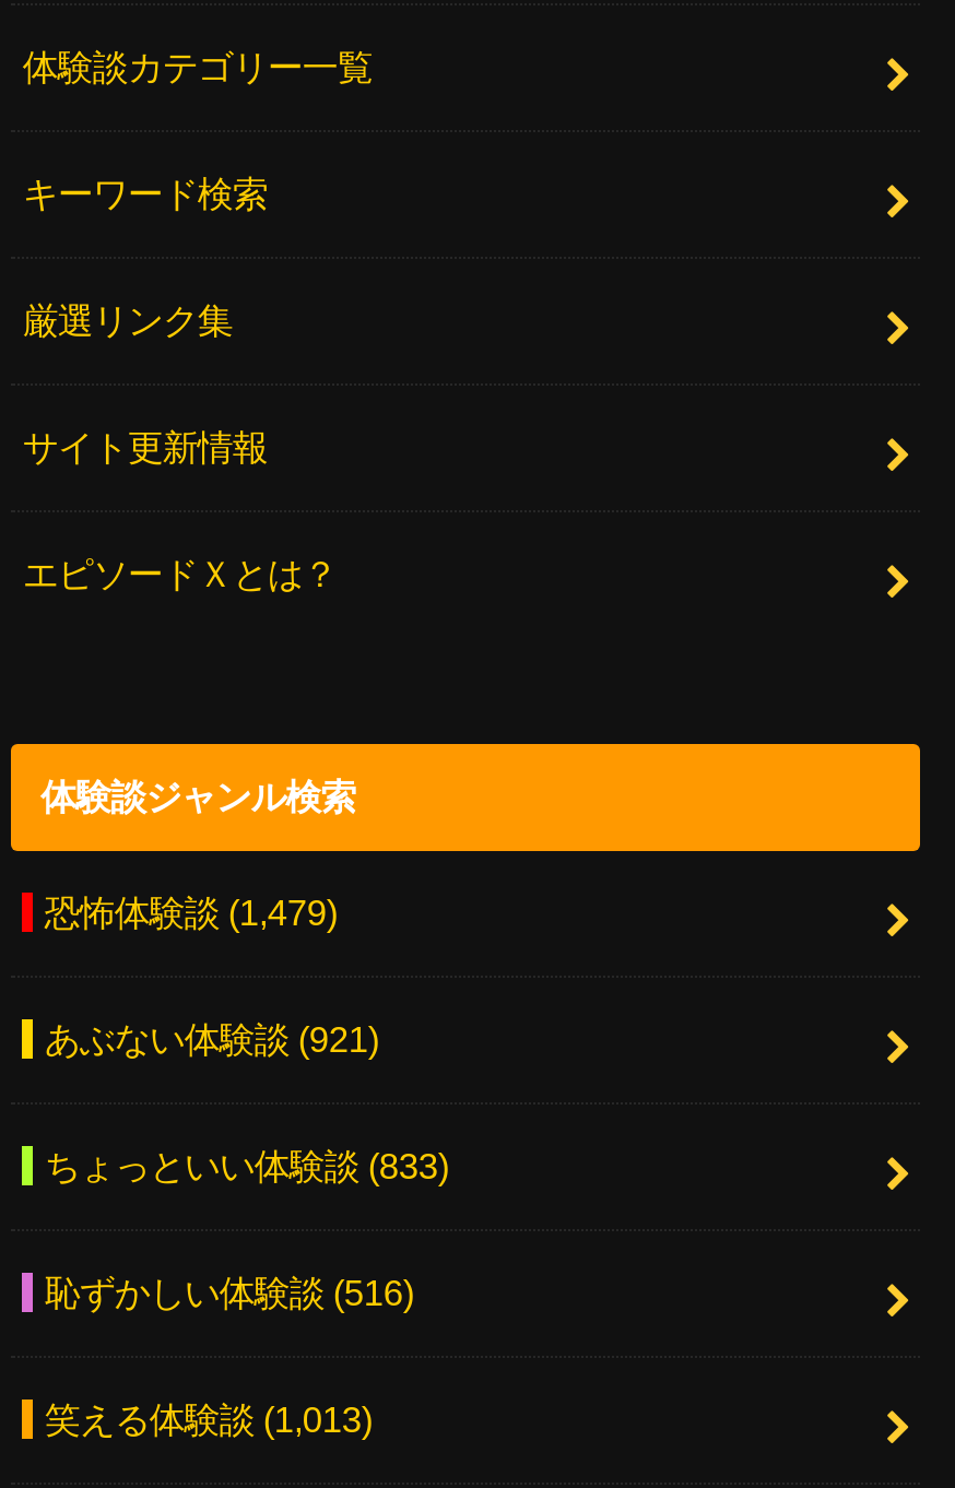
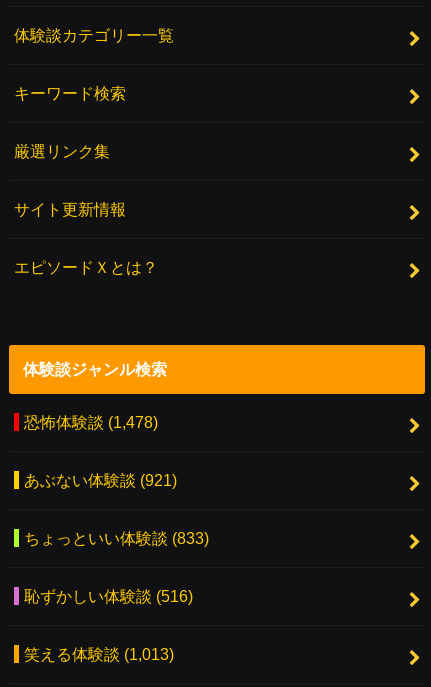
[45,893,337,933] 恐怖体験談(1,479) -> [24,413,158,431] 恐怖体験談(1,478)

